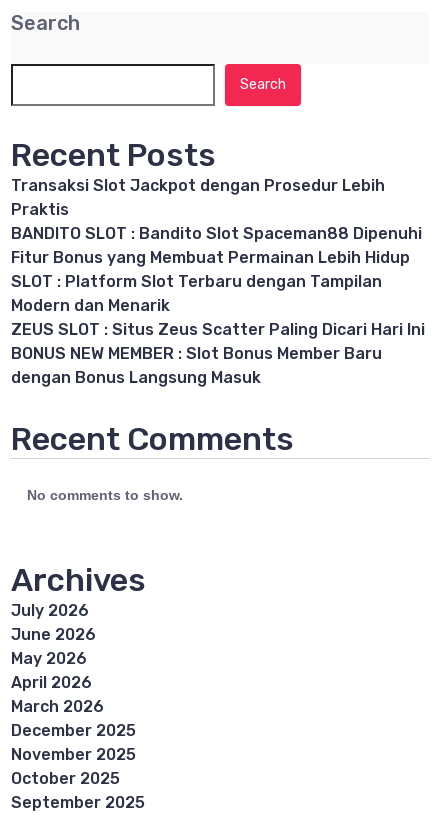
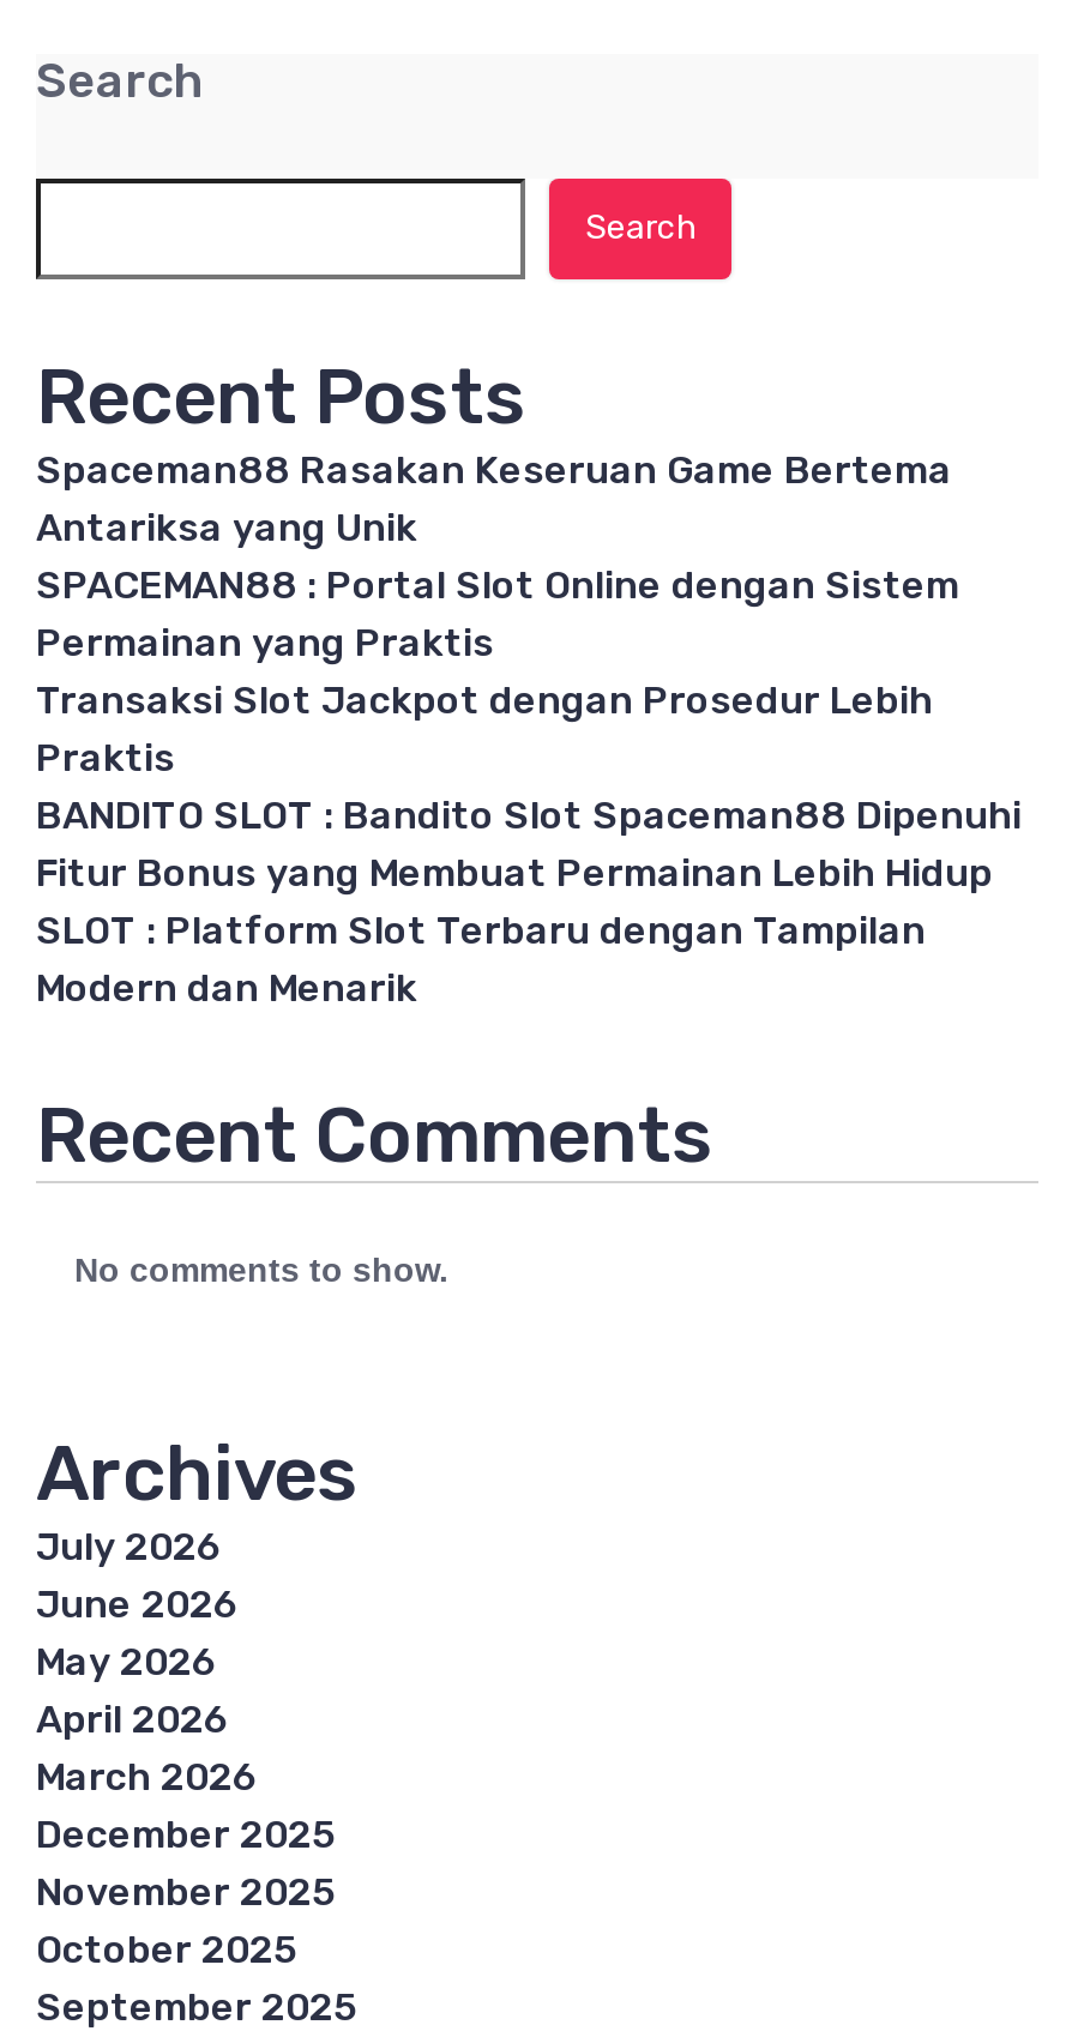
none -> [36,446,959,664] Spaceman88 Rasakan Keseruan Game Bertema | Antariksa yang Unik | SPACEMAN88 : Portal Slot Online dengan Sistem | Permainan yang Praktis
moved [11,175,422,314] -> [36,676,1022,1010]: Transaksi Slot Jackpot dengan Prosedur Lebih | Praktis | BANDITO SLOT : Bandito Slot Spaceman88 Dipenuhi | Fitur Bonus yang Membuat Permainan Lebih Hidup | SLOT : Platform Slot Terbaru dengan Tampilan | Modern dan Menarik
[11,319,425,386] ZEUS SLOT : Situs Zeus Scatter Paling Dicari Hari Ini | BONUS NEW MEMBER : Slot Bonus Member Baru | dengan Bonus Langsung Masuk -> none

